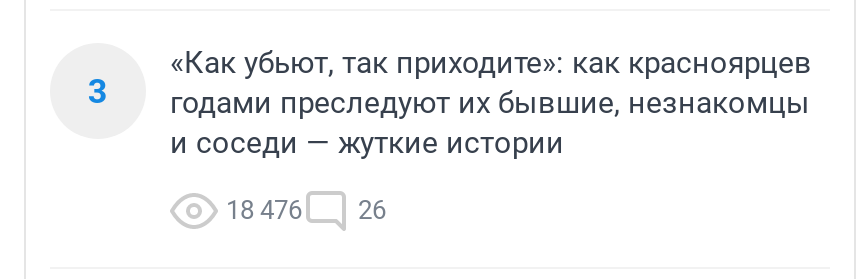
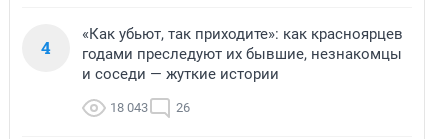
[88,66,810,120] 3 годами преследуют их бывшие, незнакомцы -> [40,36,402,63] 4 годами преследуют их бывшие, незнакомцы
[226,194,386,224] 18 476 26 -> [110,100,190,115] 18 043 26

